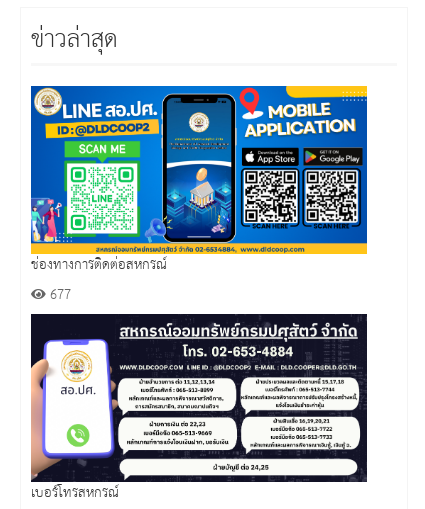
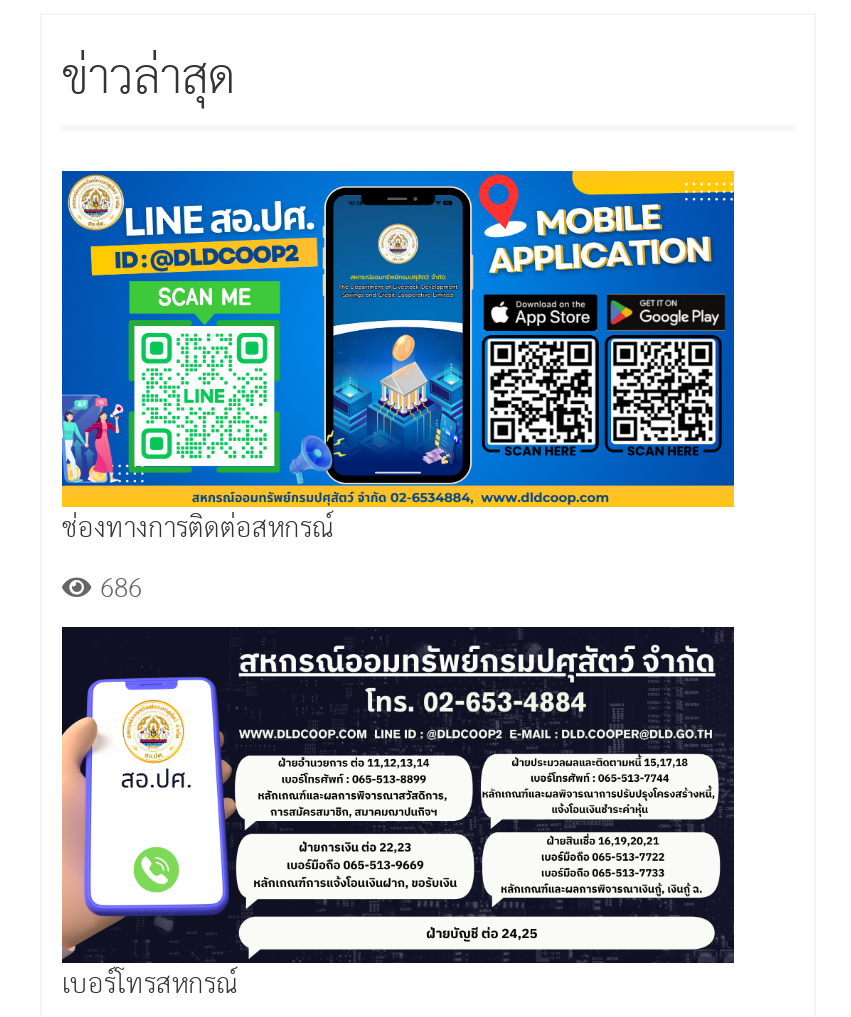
[46,282,71,308] 677 -> [92,563,142,615] 686

